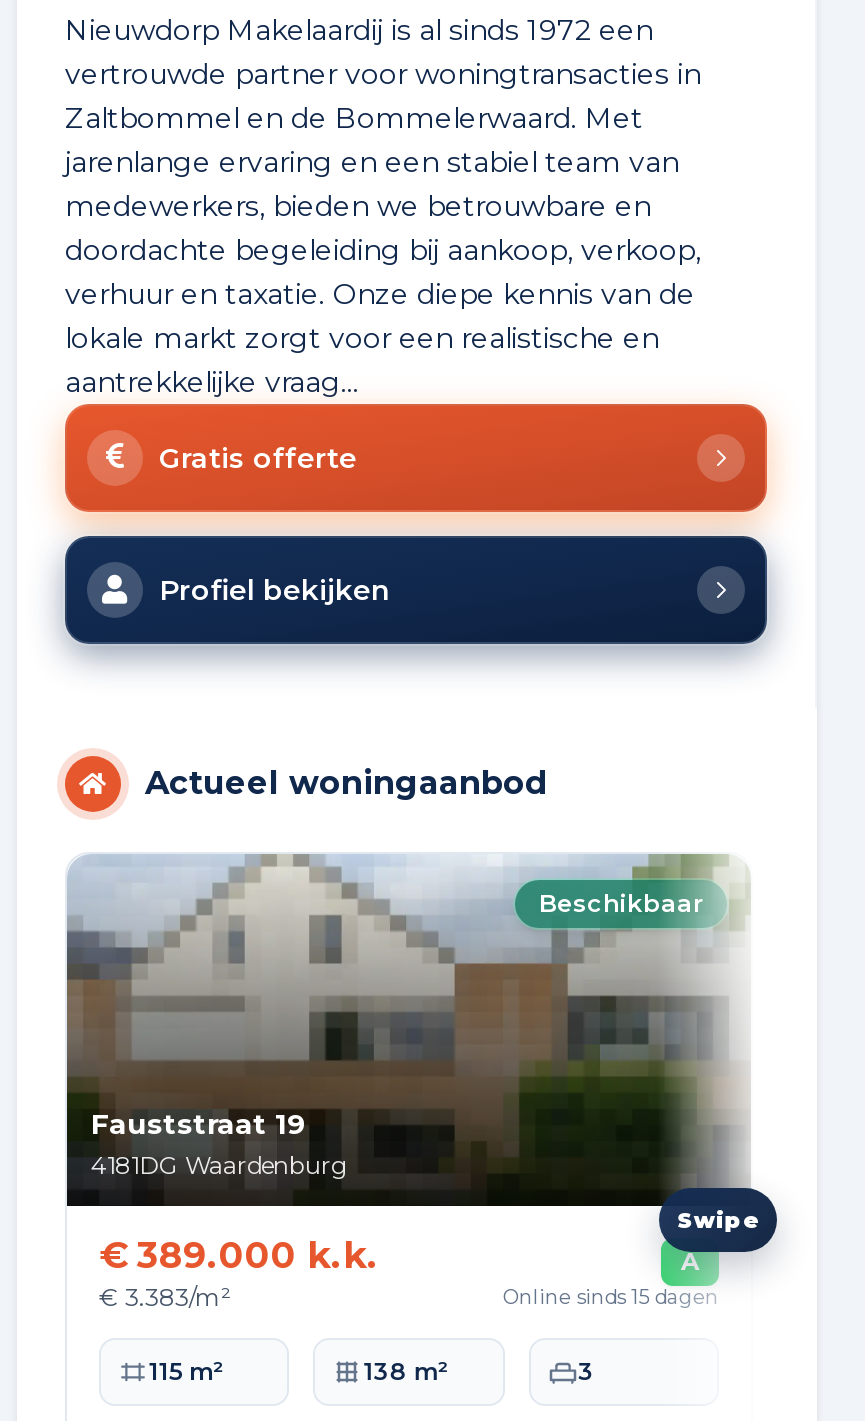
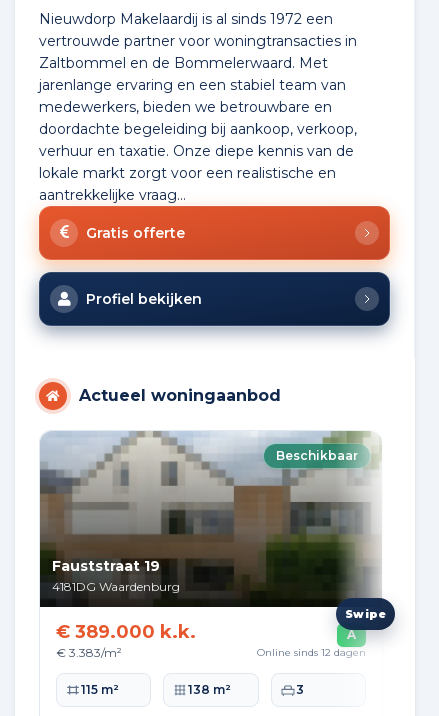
[503,1285,719,1311] Online sinds 15 dagen -> [257,646,366,659] Online sinds 12 dagen

